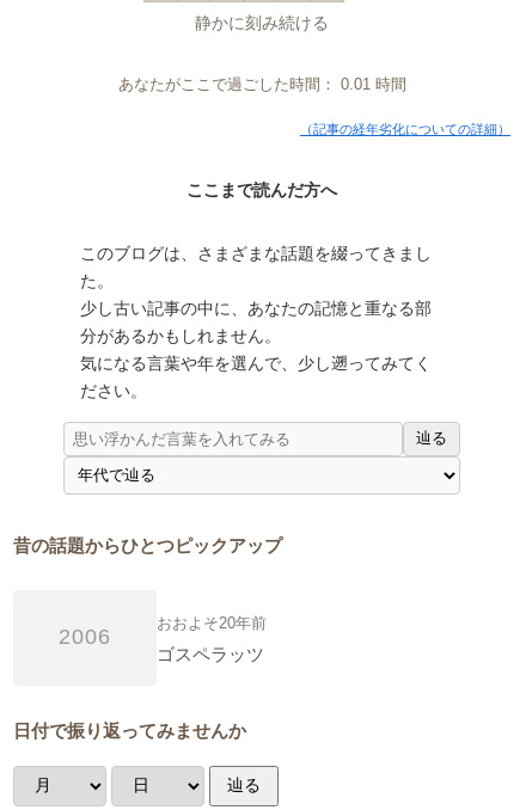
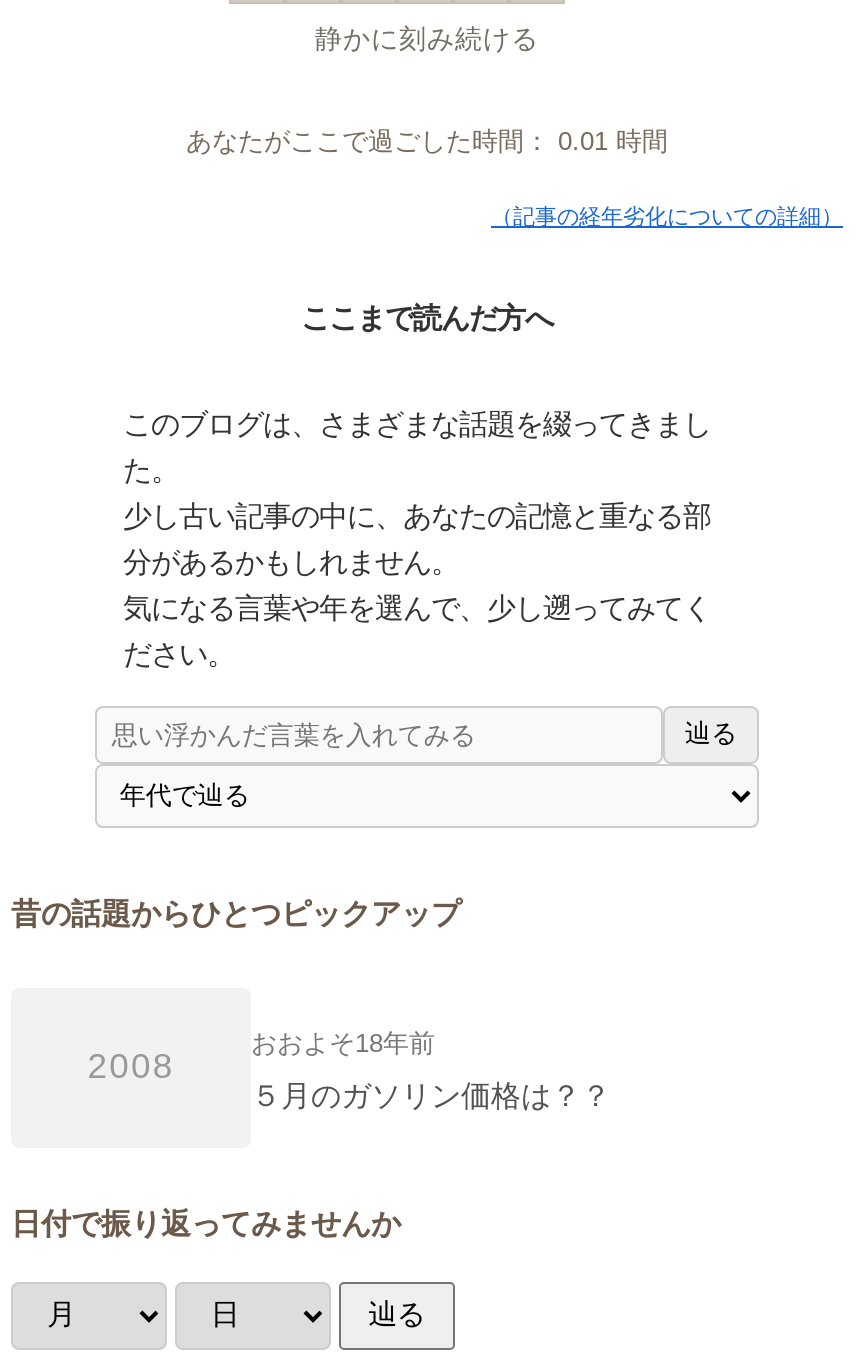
[157,613,267,631] おおよそ20年前 -> [251,1027,435,1057] おおよそ18年前
[59,625,111,649] 2006 -> [87,1046,175,1086] 2008
[157,643,264,664] ゴスペラッツ -> [251,1077,611,1111] ５月のガソリン価格は？？

